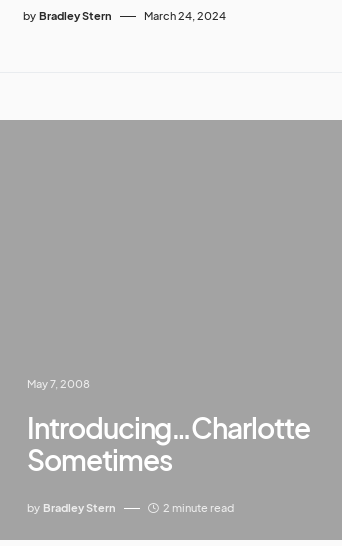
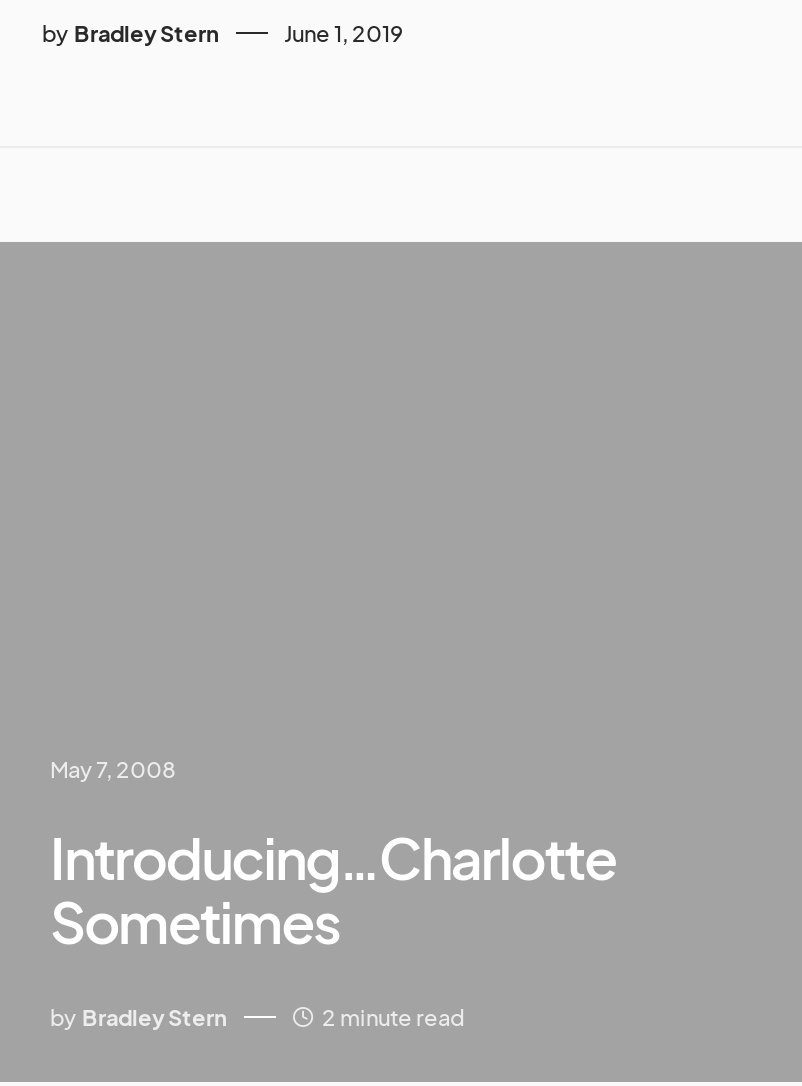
[144,9,226,22] March 24, 2024 -> [284,19,404,45] June 1, 2019

